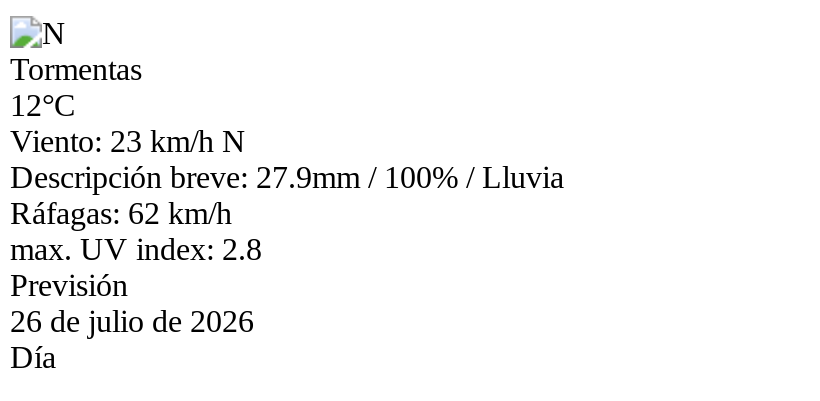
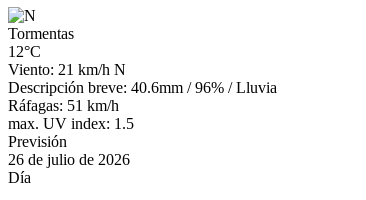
[10,125,246,159] Viento: 23 km/h N -> [8,61,126,78] Viento: 21 km/h N
[10,161,564,195] Descripción breve: 27.9mm / 100% / Lluvia -> [8,79,277,96] Descripción breve: 40.6mm / 96% / Lluvia
[10,197,232,231] Ráfagas: 62 km/h -> [8,97,119,114] Ráfagas: 51 km/h
[10,233,262,267] max. UV index: 2.8 -> [8,115,134,132] max. UV index: 1.5

